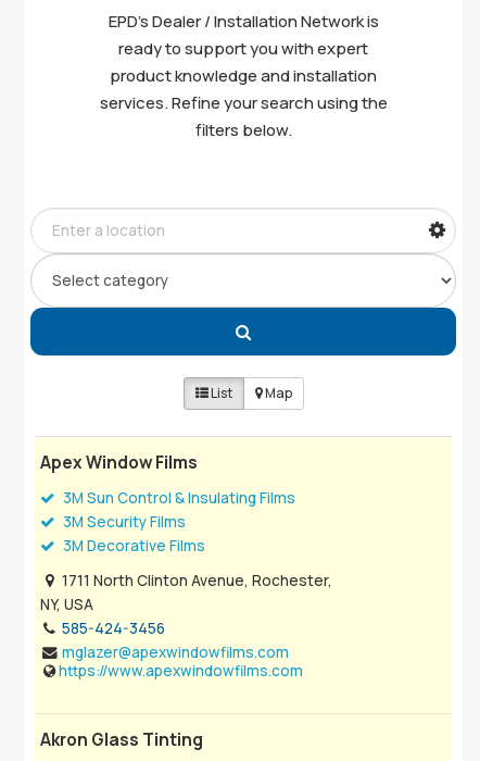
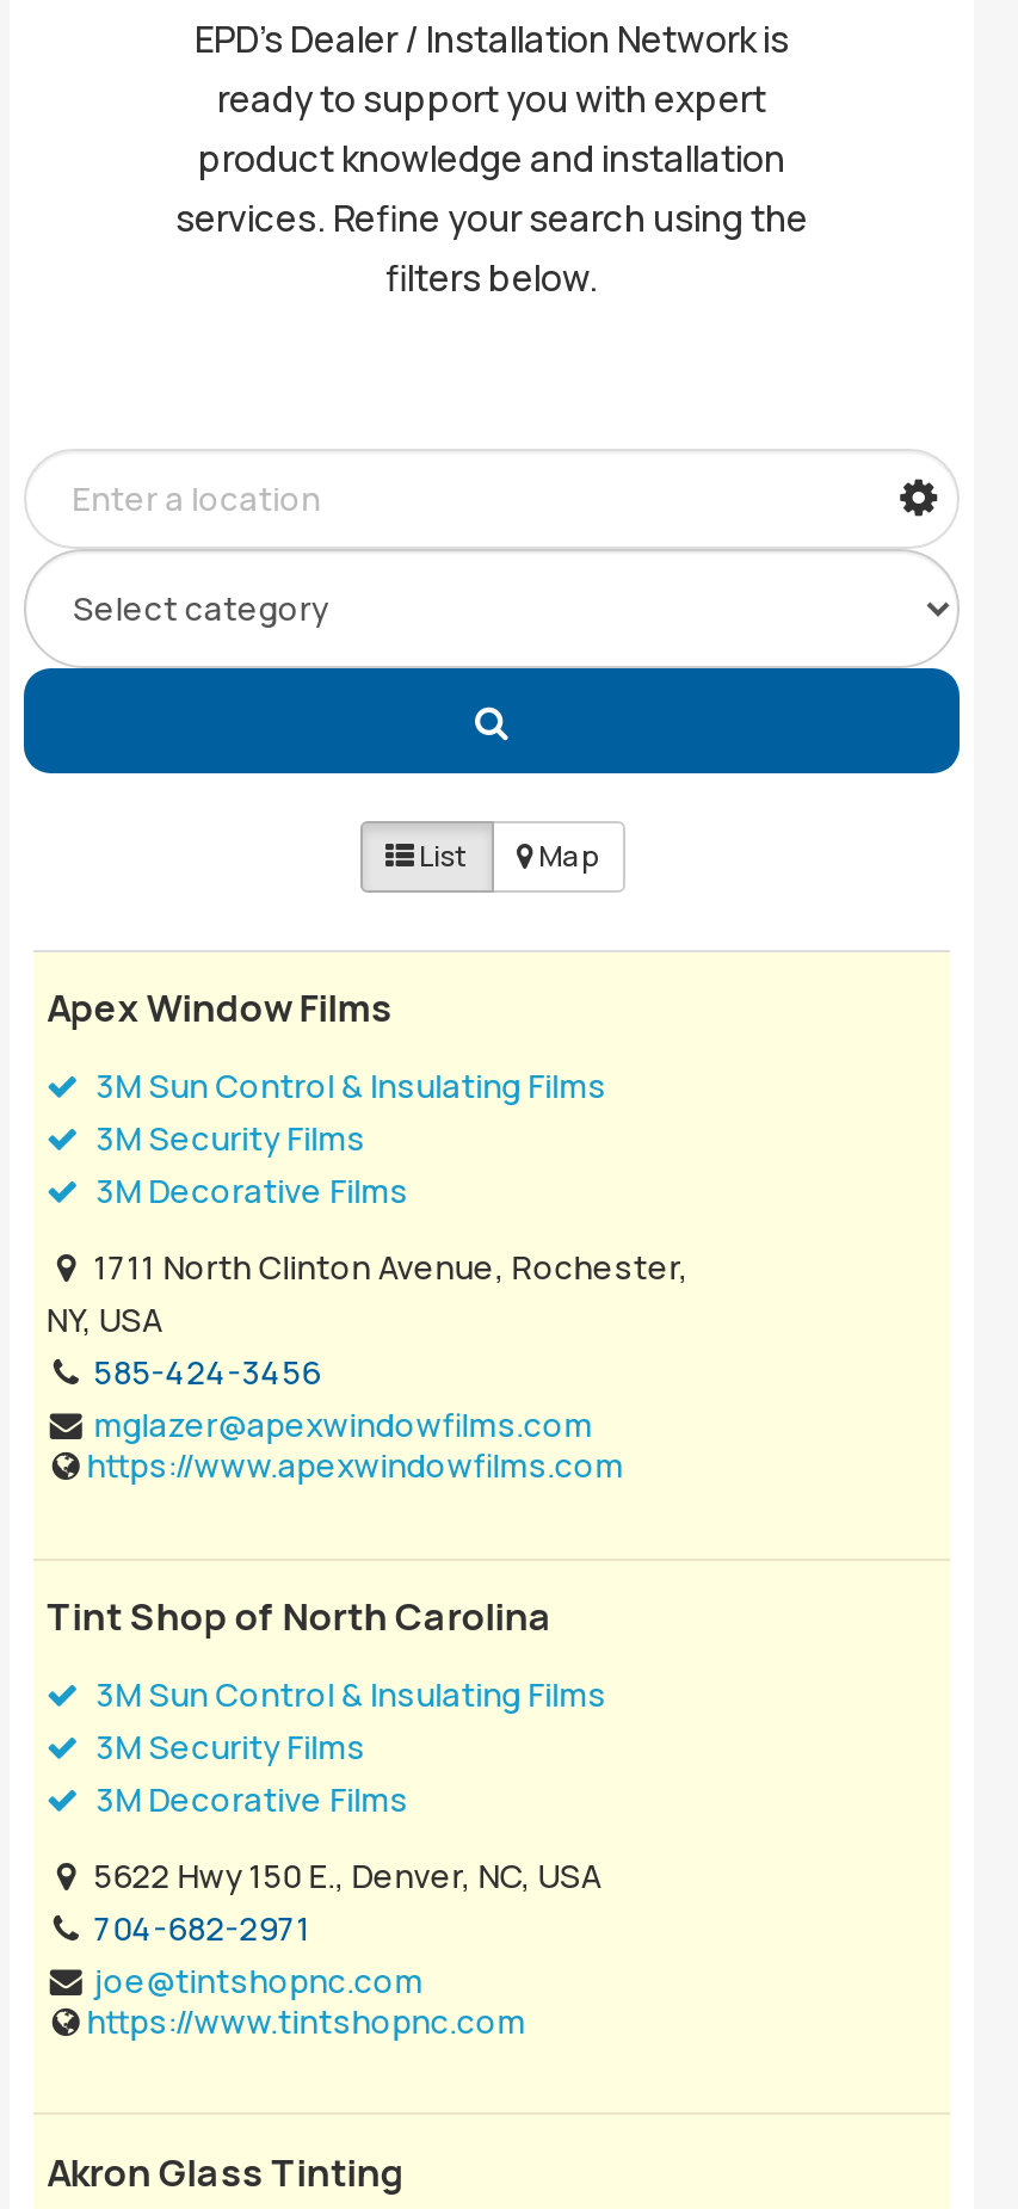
none -> [46,1590,607,2042] Tint Shop of North Carolina | 3M Sun Control & Insulating Films | 3M Security Films | 3M Decorative Films | 5622 Hwy 150 E., Denver, NC, USA | 704-682-2971 | joe@tintshopnc.com | https://www.tintshopnc.com

